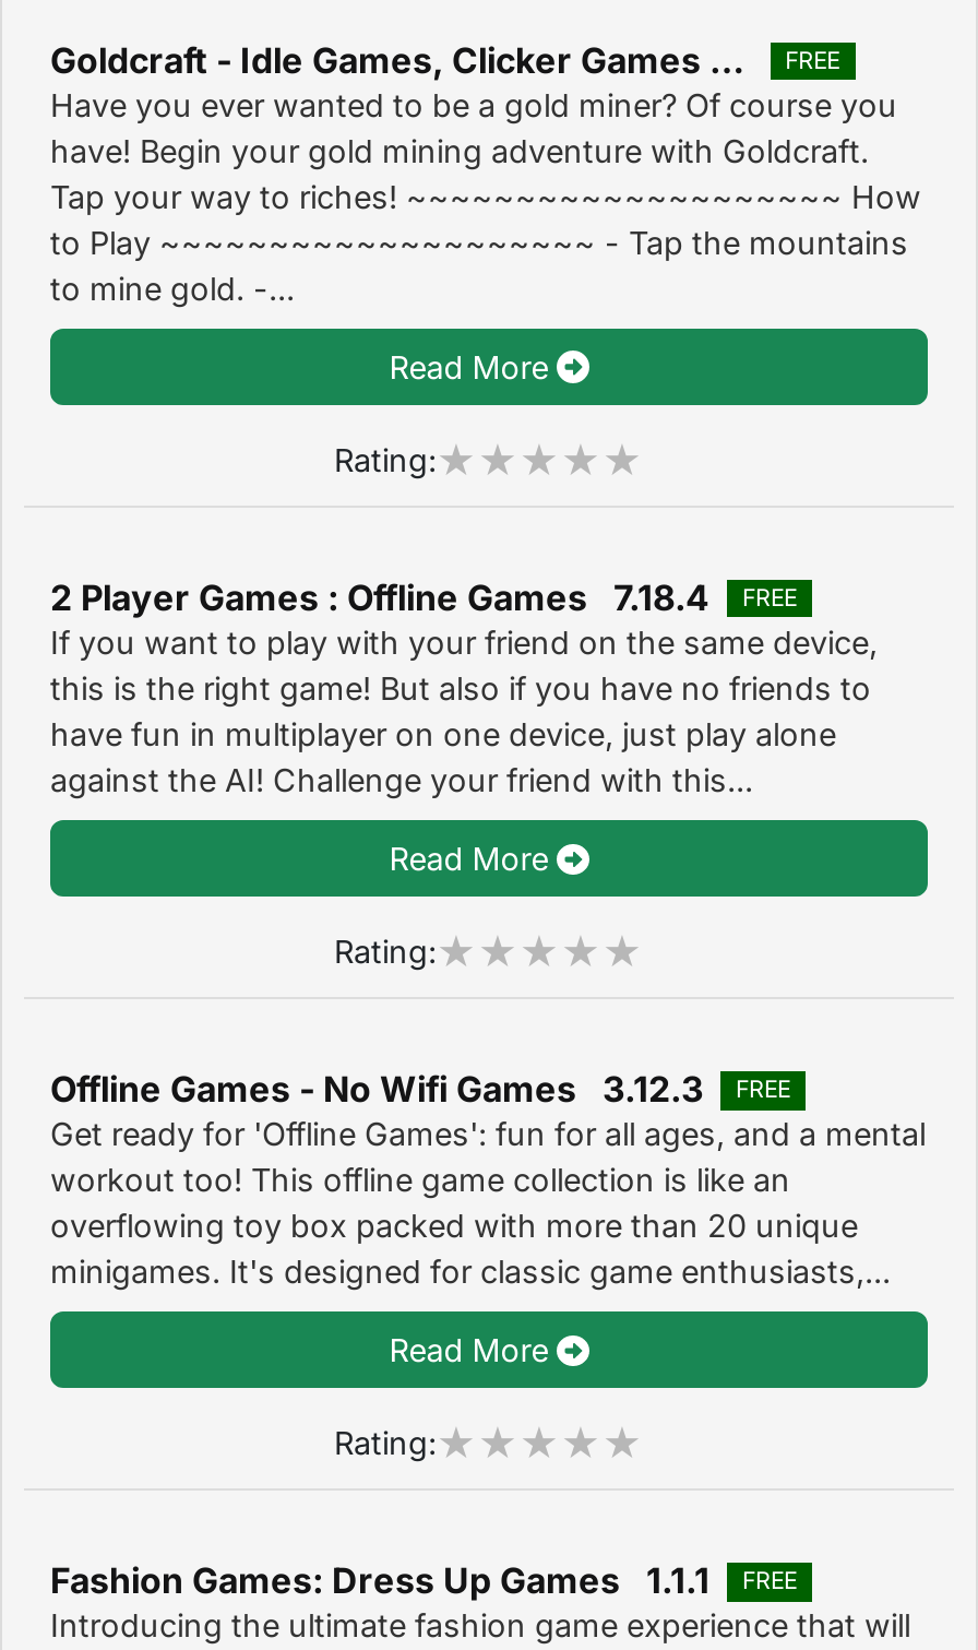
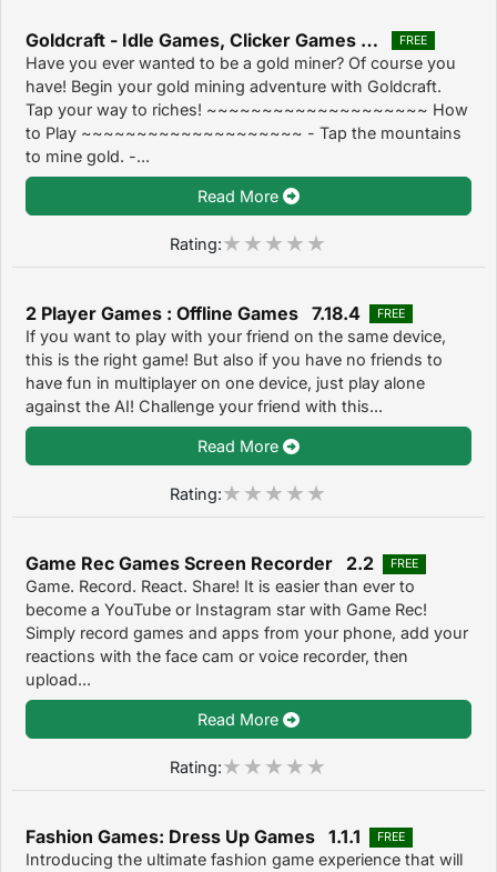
[50,1068,703,1111] Offline Games - No Wifi Games 3.12.3 -> [26,552,374,575] Game Rec Games Screen Recorder 2.2
[50,1116,926,1290] Get ready for 'Offline Games': fun for all ages, and a mental | workout too! This offline game collection is like an | overflowing toy box packed with more than 20 unique | minigames. It's designed for classic game enthusiasts,... -> [26,577,468,689] Game. Record. React. Share! It is easier than ever to | become a YouTube or Instagram star with Game Rec! | Simply record games and apps from your phone, add your | reactions with the face cam or voice recorder, then | upload...

